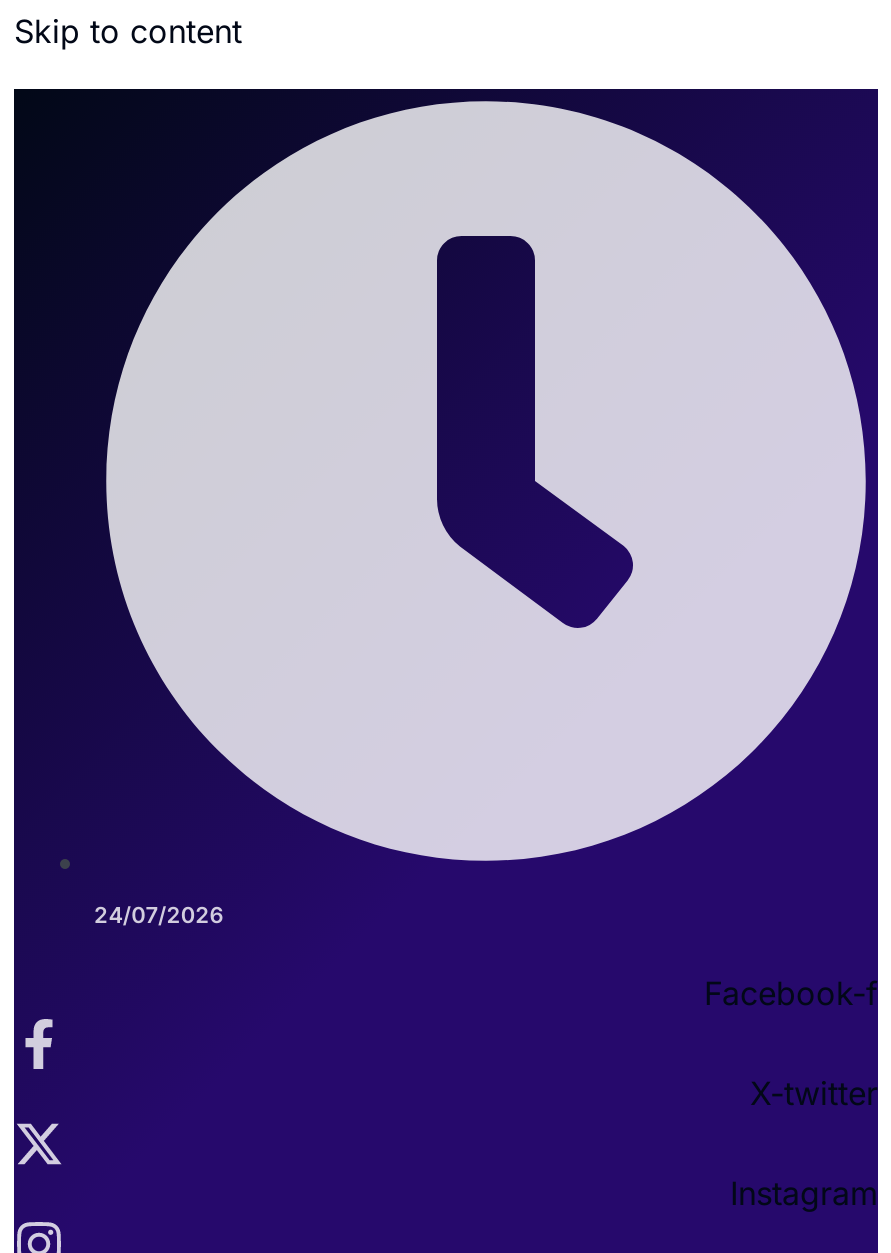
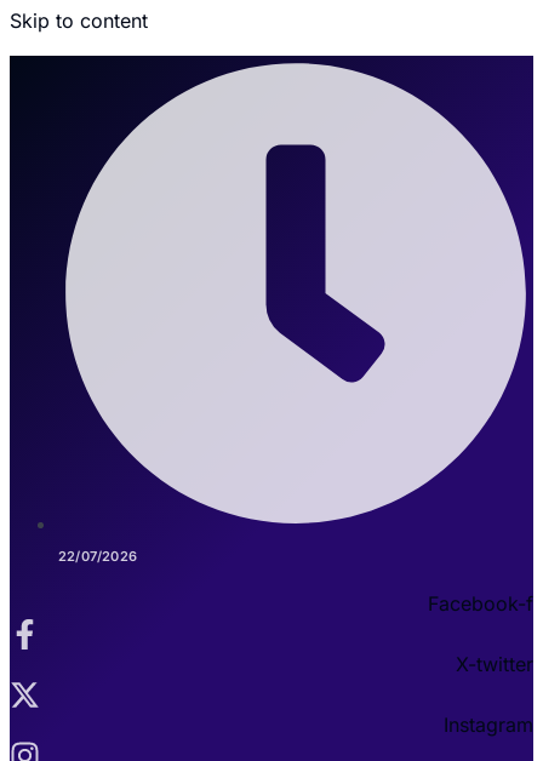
[94,901,224,929] 24/07/2026 -> [58,548,137,565] 22/07/2026

